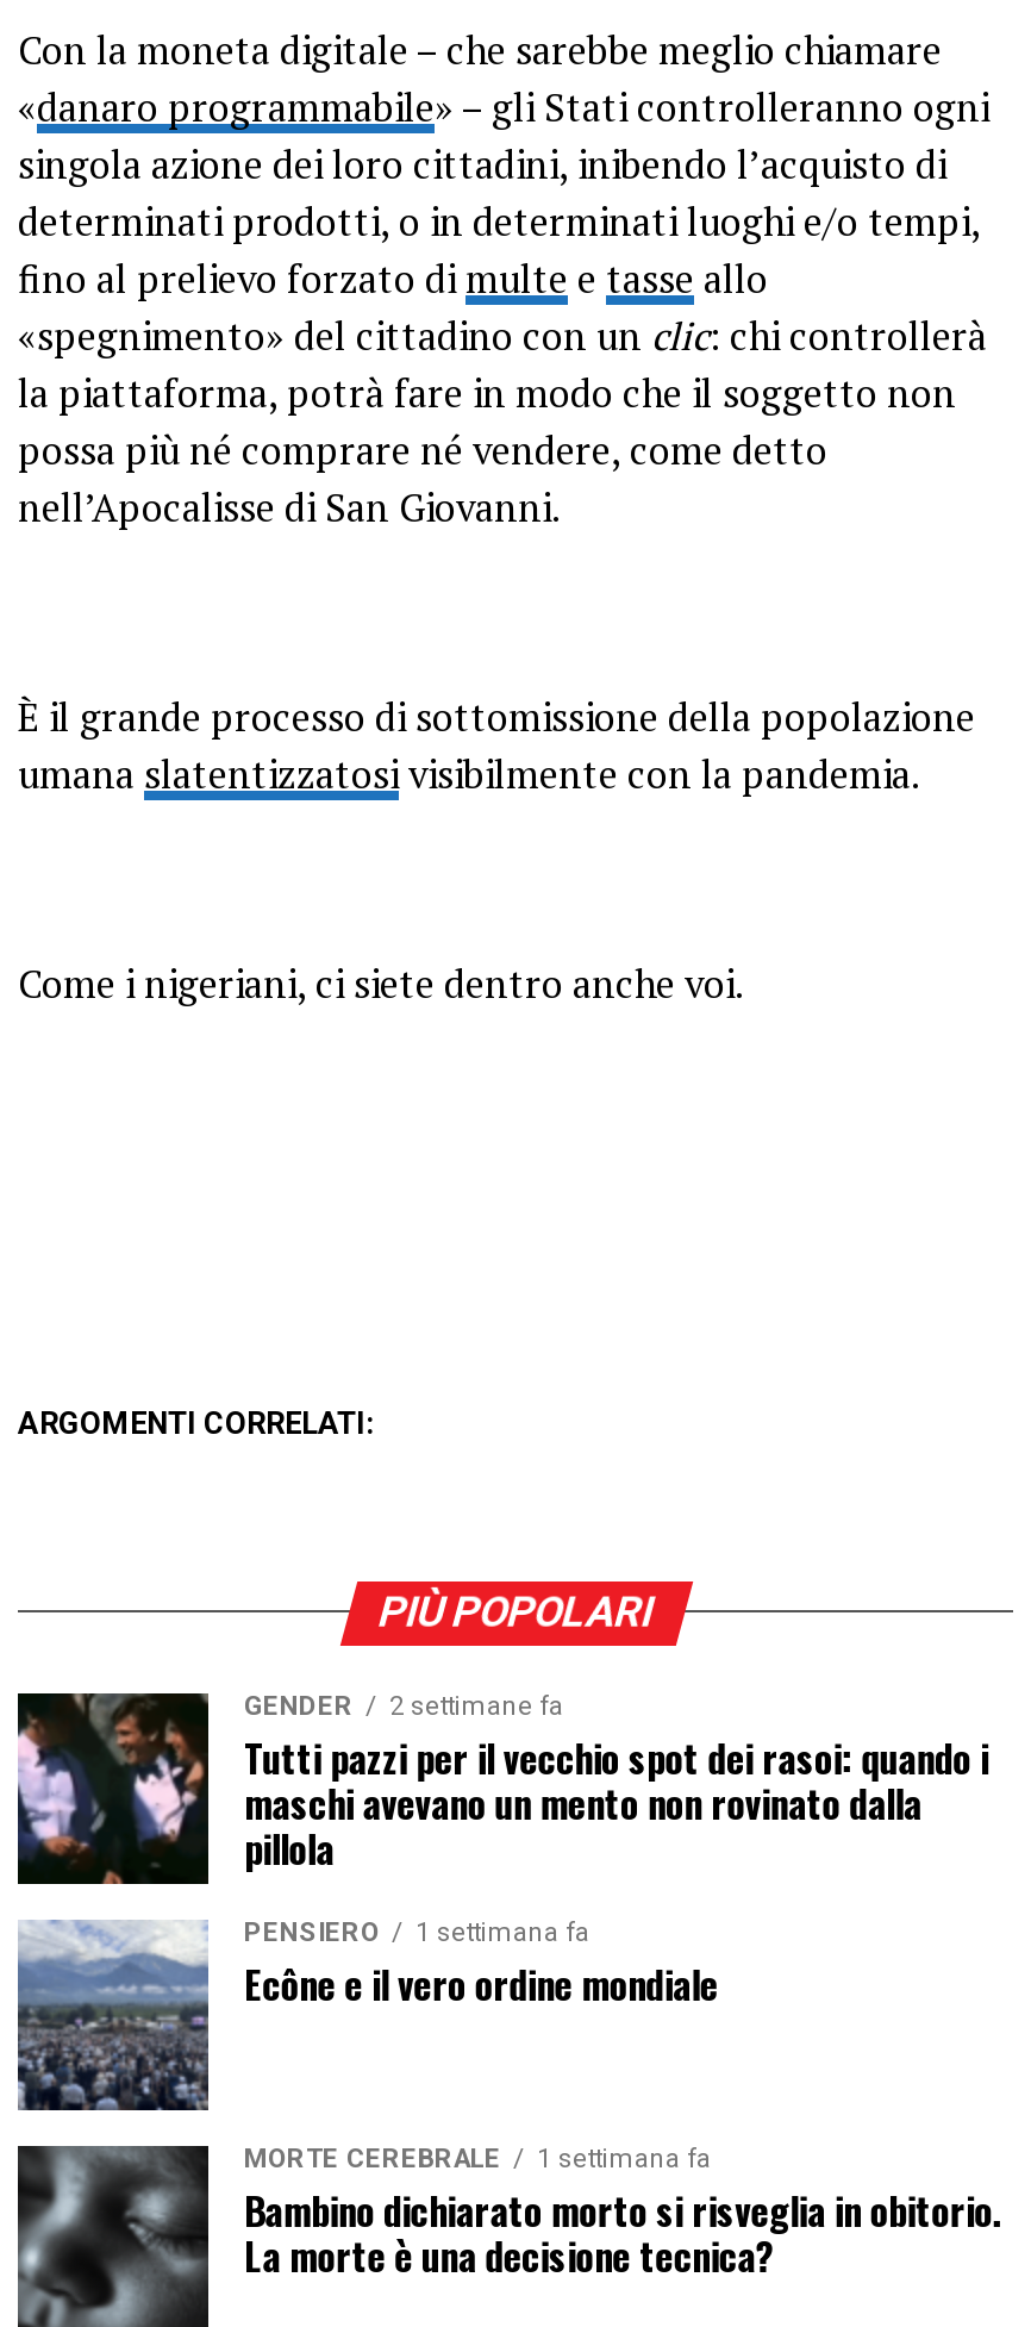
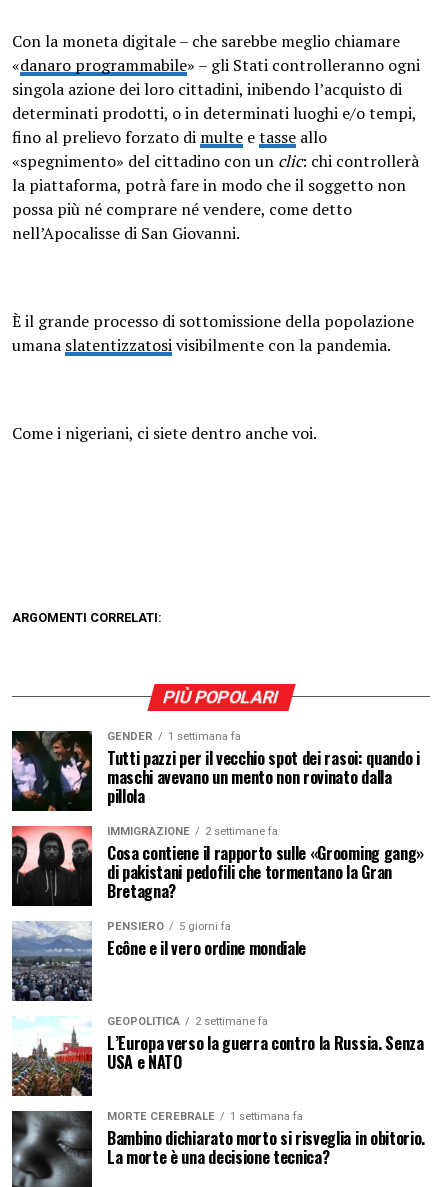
[244,1691,563,1722] GENDER 2 settimane fa -> [107,730,241,743] GENDER 1 settimana fa
none -> [11,825,424,903] [image] | IMMIGRAZIONE | 2 settimane fa | Cosa contiene il rapporto sulle «Grooming gang» | di pakistani pedofili che tormentano la Gran | Bretagna?
[244,1917,589,1948] PENSIERO 1 settimana fa -> [107,920,231,933] PENSIERO 5 giorni fa
none -> [12,1015,424,1097] [image] | GEOPOLITICA | 2 settimane fa | L’Europa verso la guerra contro la Russia. Senza | USA e NATO

